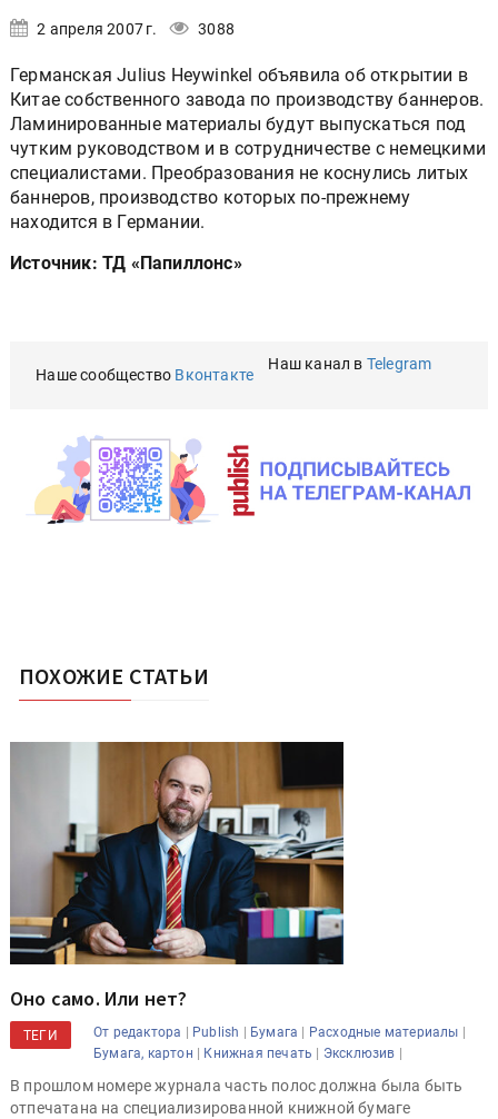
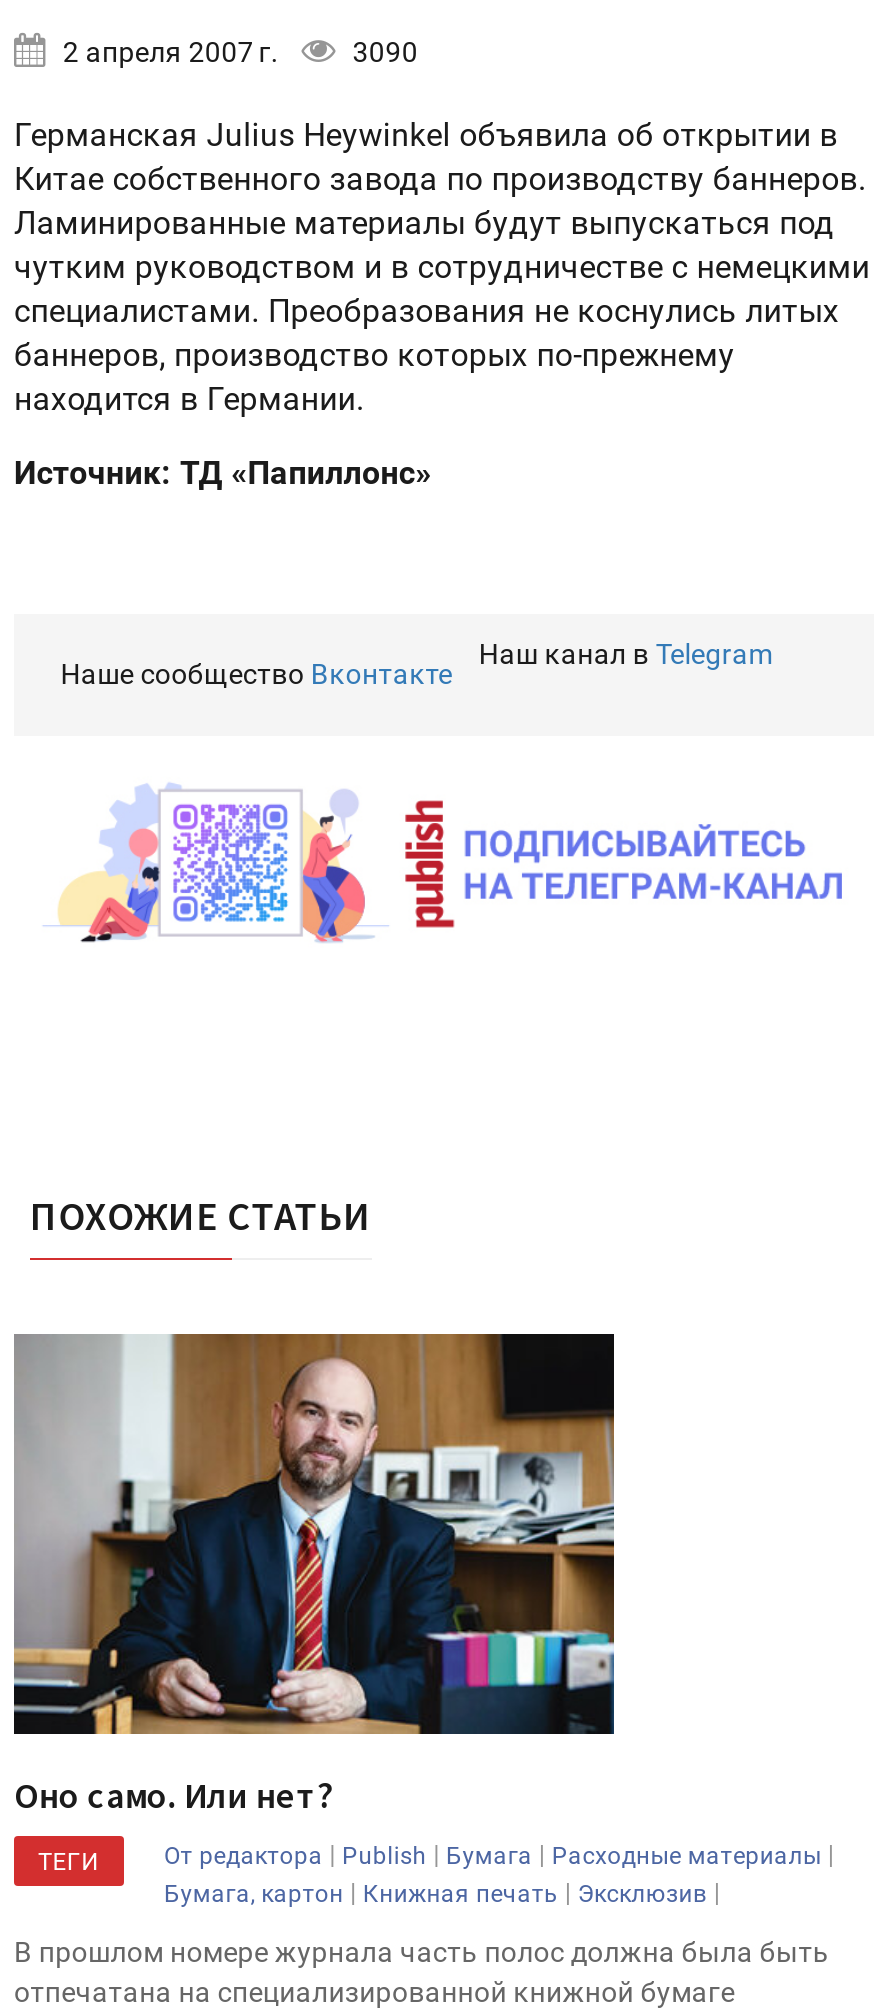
[195,20,235,38] 3088 -> [346,36,418,68] 3090

